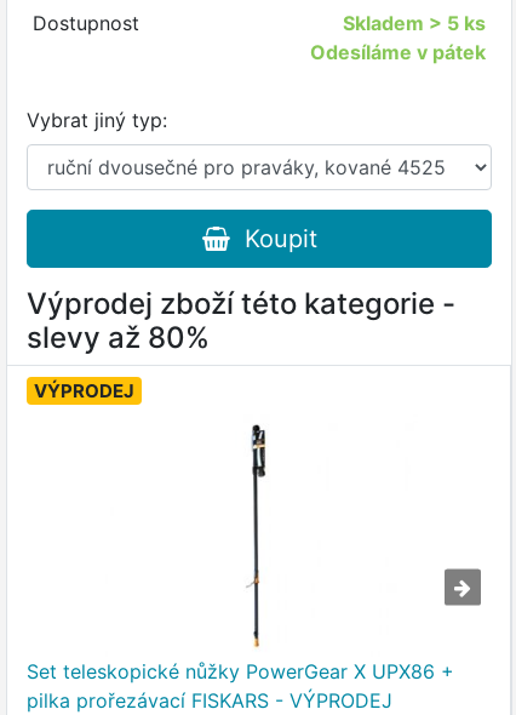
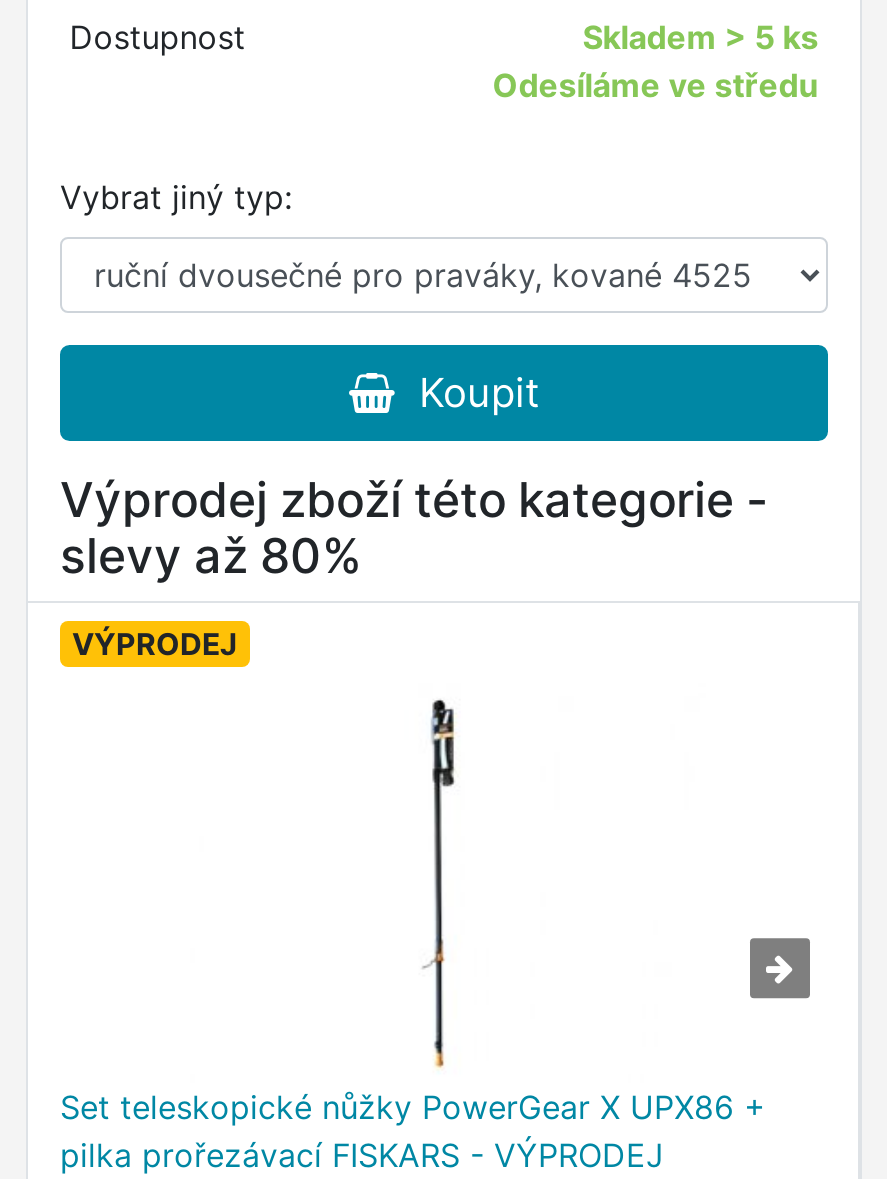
[310,40,486,64] Odesíláme v pátek -> [492,65,818,105] Odesíláme ve středu

